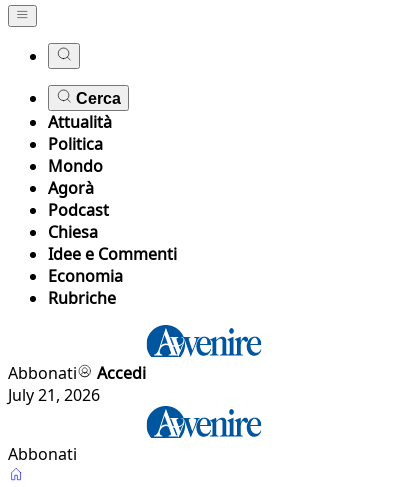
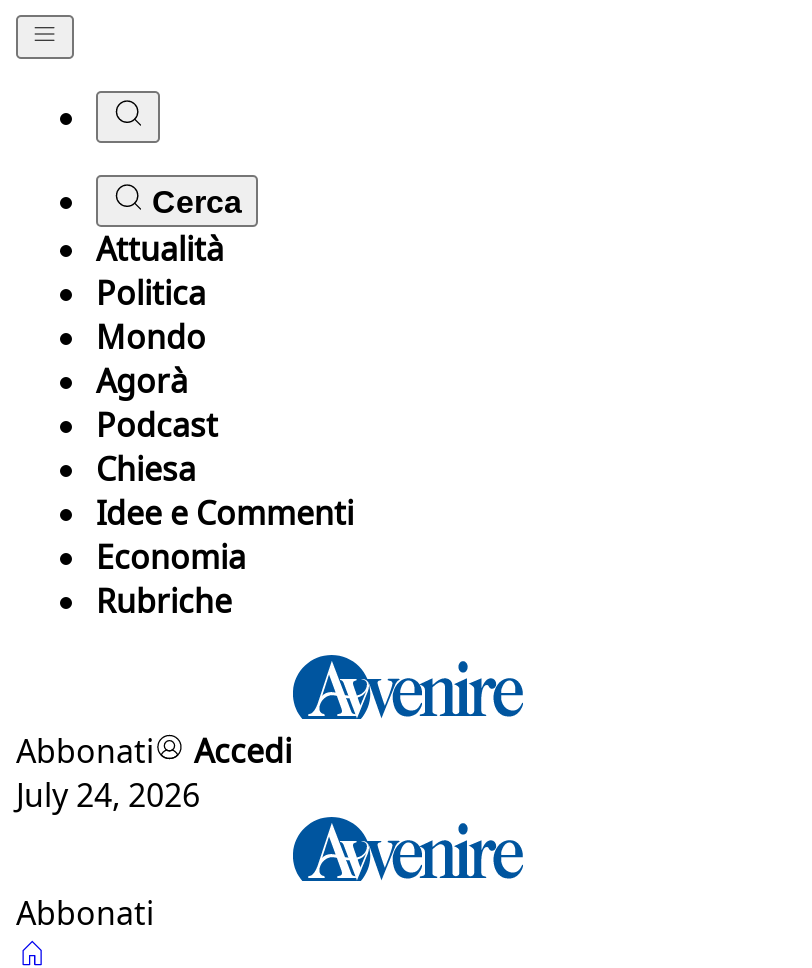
[8,384,100,406] July 21, 2026 -> [16,773,200,817] July 24, 2026

